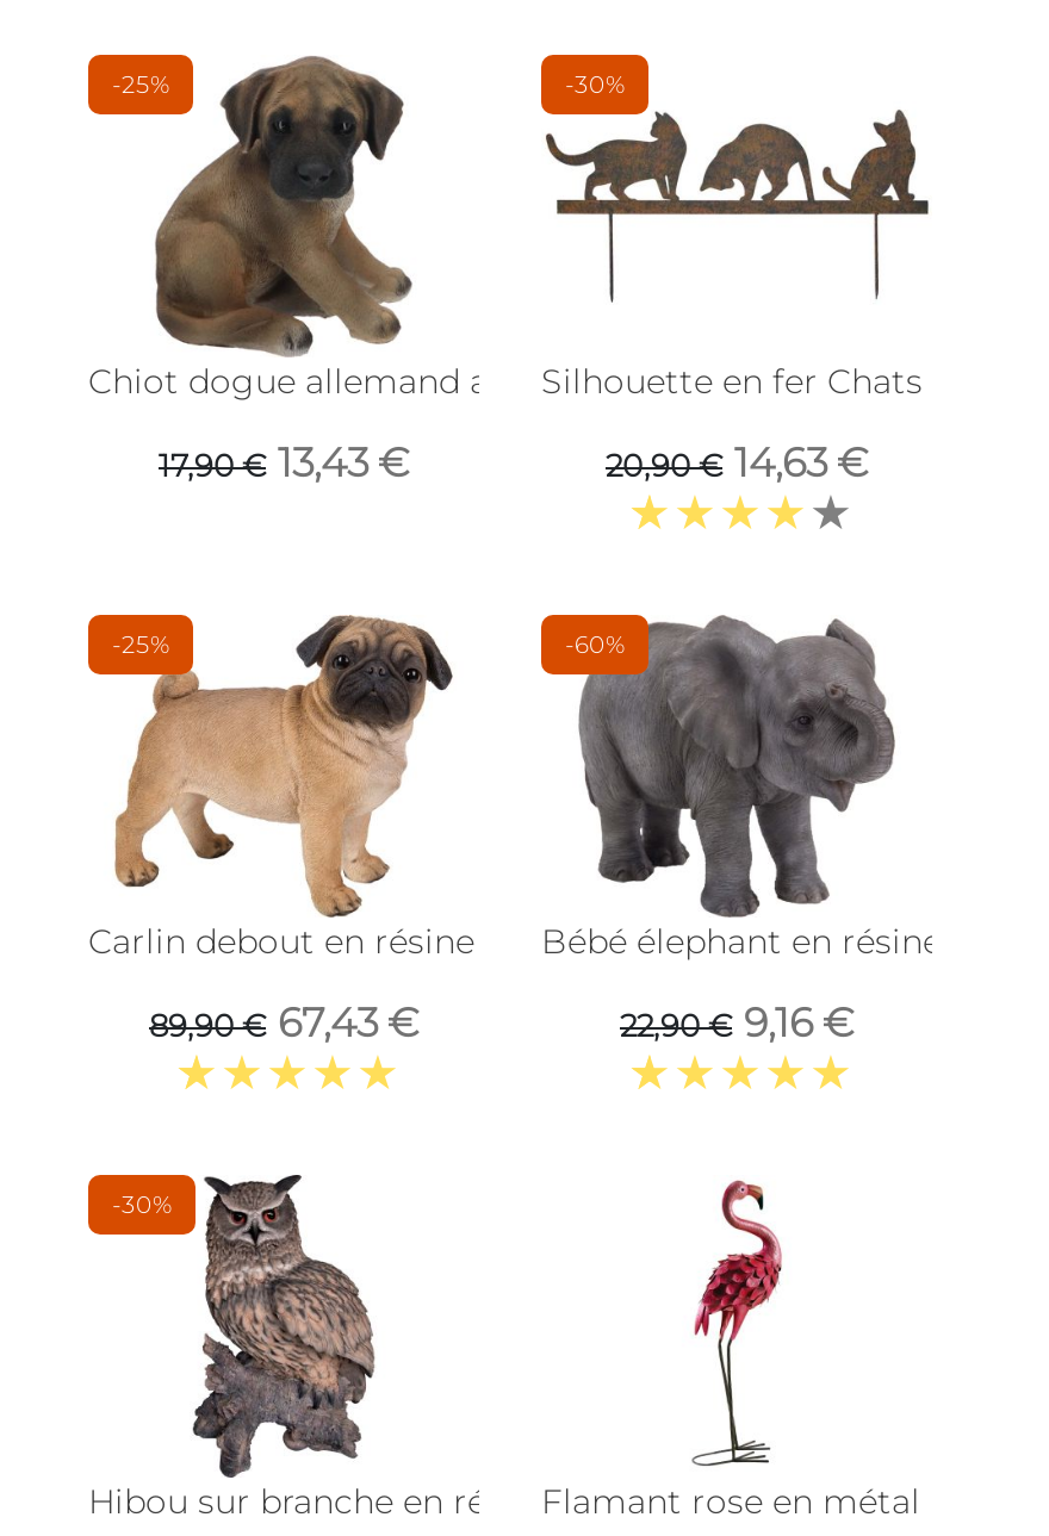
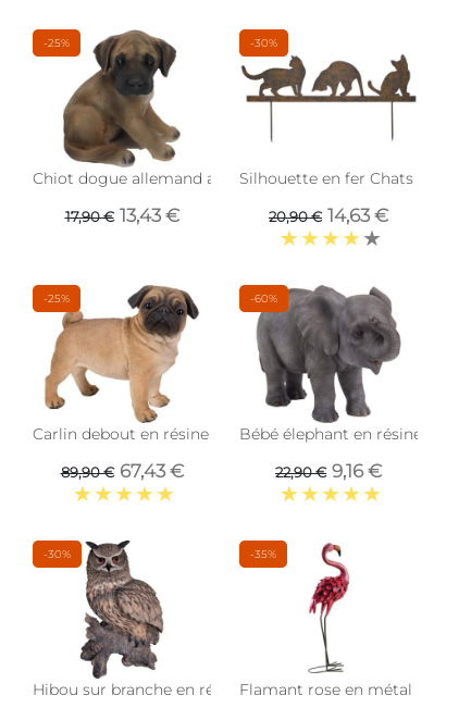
none -> [250,547,276,561] -35%

